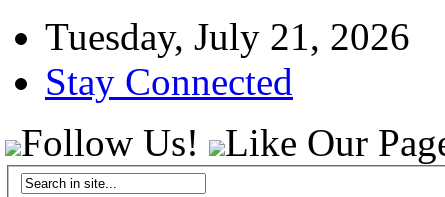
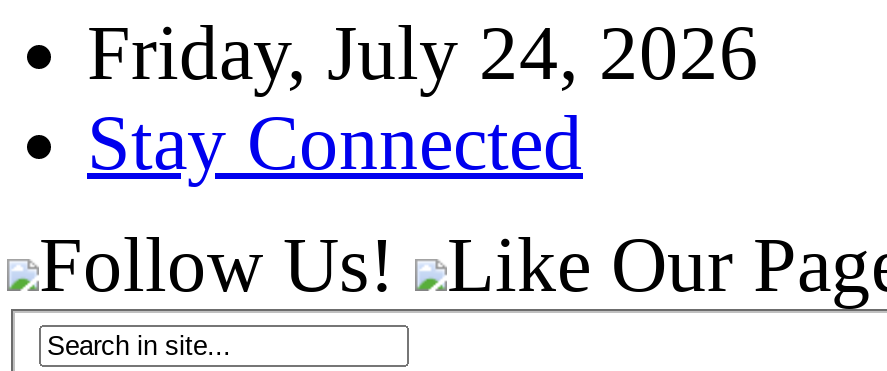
[45,15,410,58] Tuesday, July 21, 2026 -> [87,9,759,95] Friday, July 24, 2026

